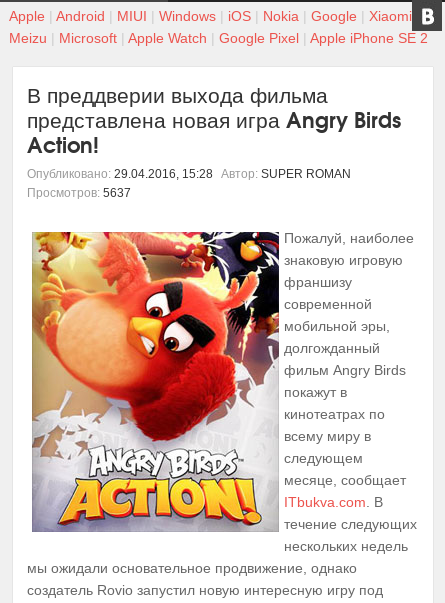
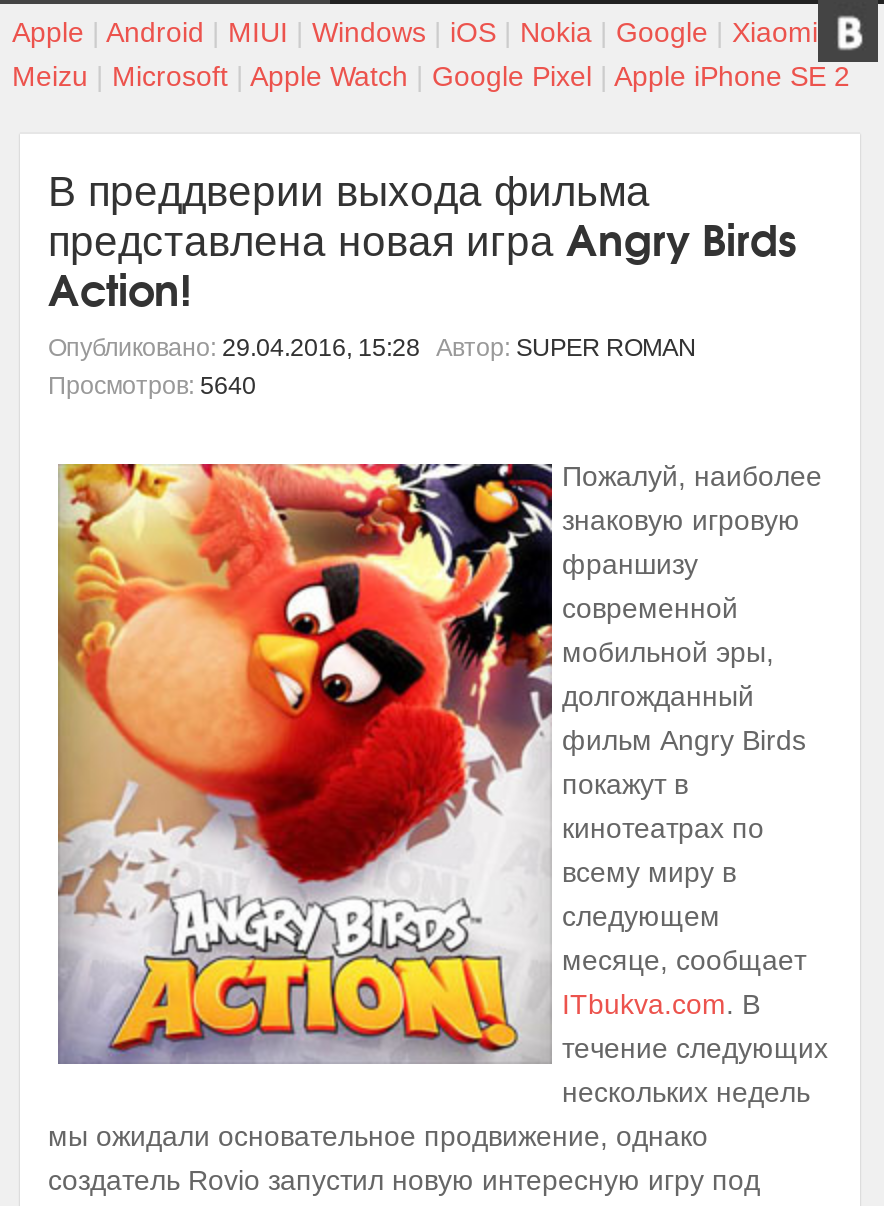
[27,186,131,200] Просмотров: 5637 -> [48,372,256,400] Просмотров: 5640

